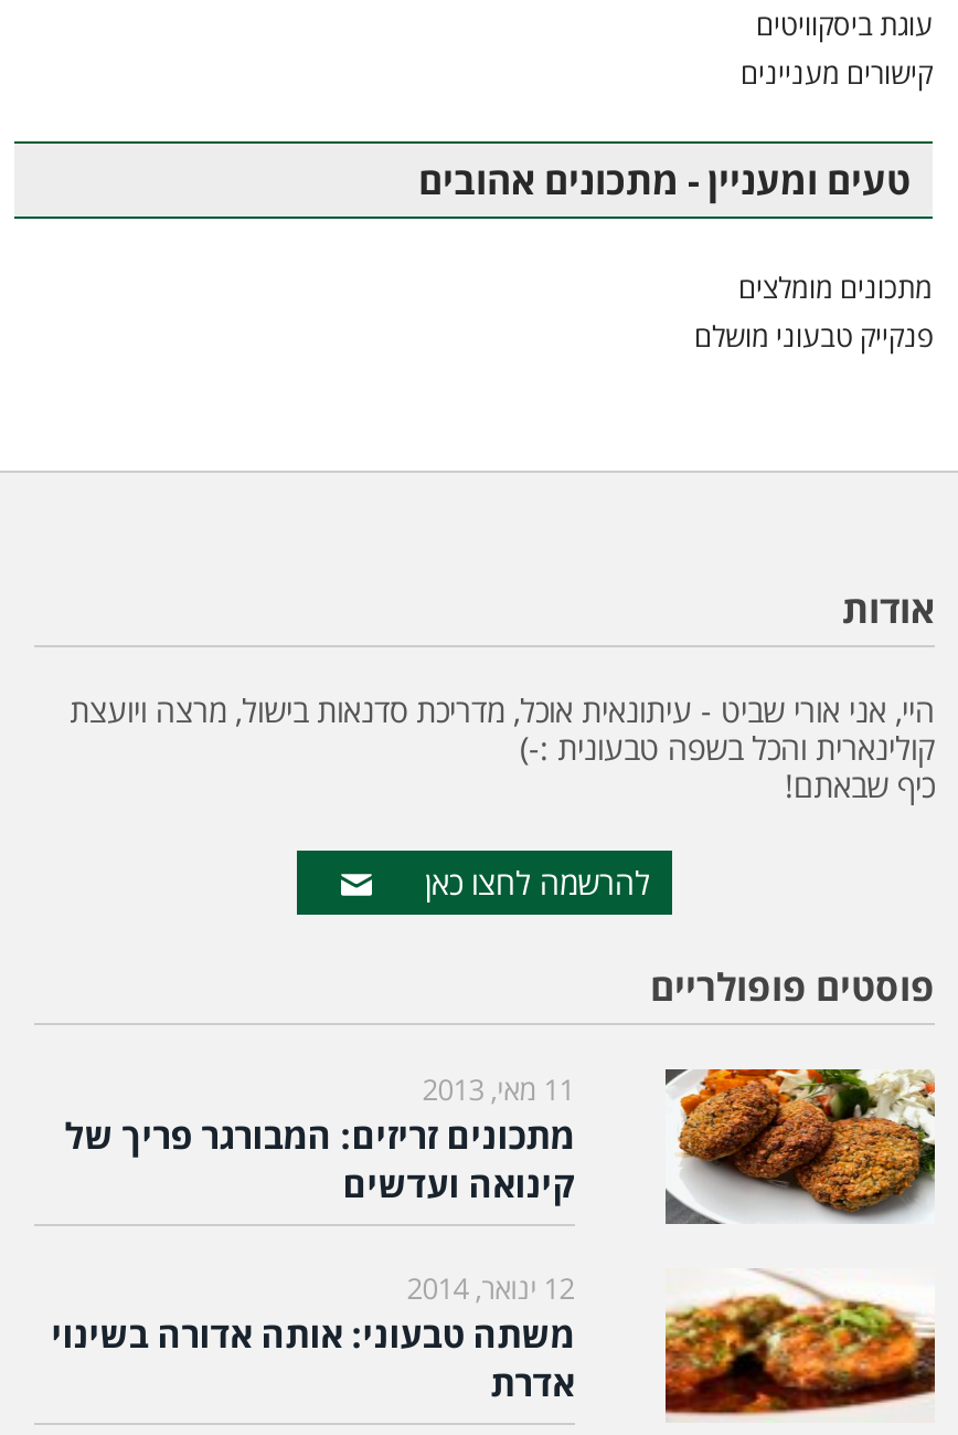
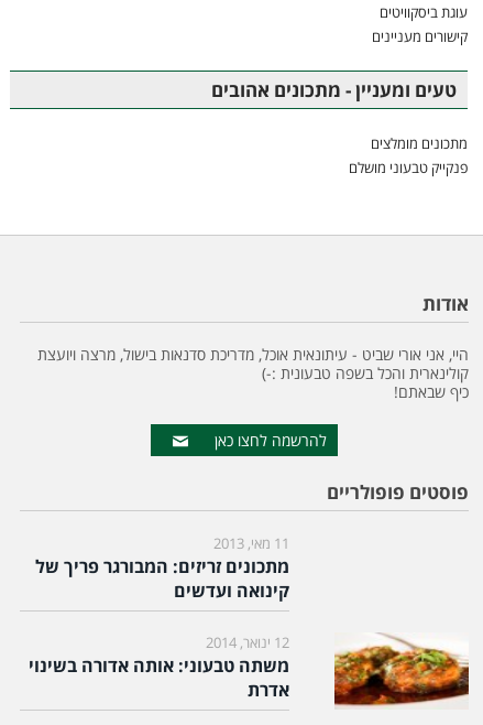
[663,1067,937,1226] [image] -> none

